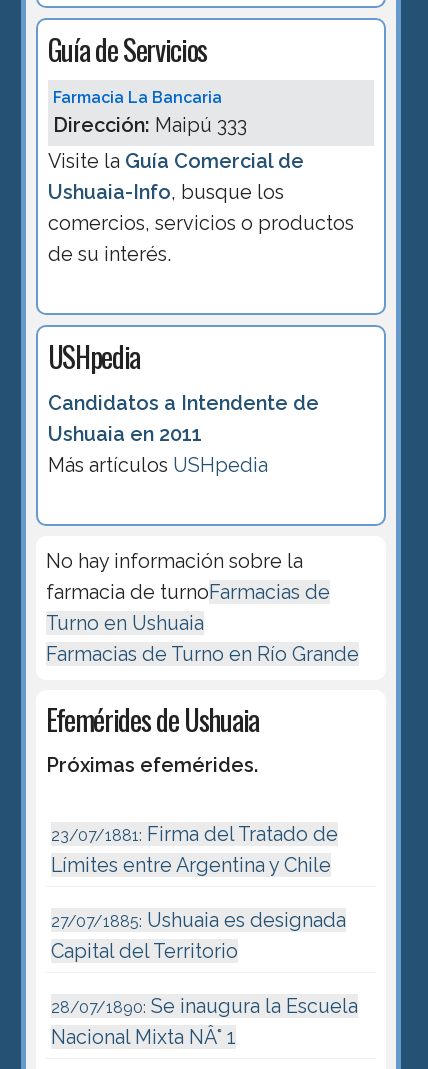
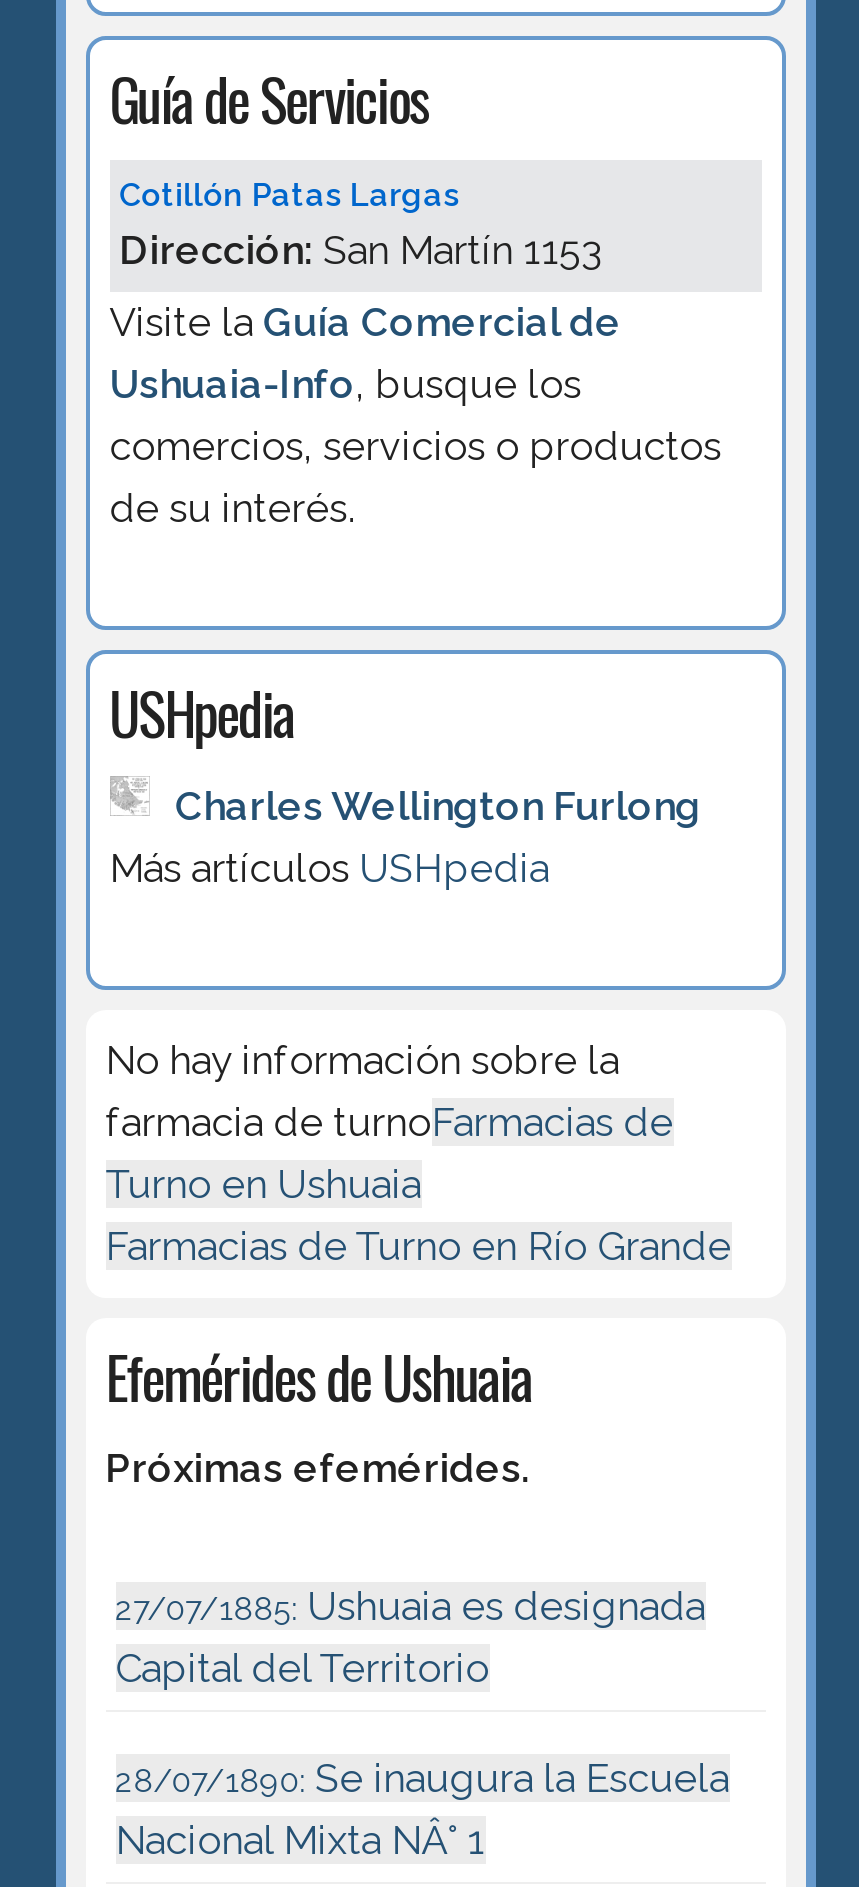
[53,88,247,137] Farmacia La Bancaria | Dirección: Maipú 333 -> [119,177,601,275] Cotillón Patas Largas | Dirección: San Martín 1153
[48,391,319,446] Candidatos a Intendente de | Ushuaia en 2011 -> [175,781,701,829] Charles Wellington Furlong
[51,822,338,877] 23/07/1881: Firma del Tratado de | Límites entre Argentina y Chile -> none

